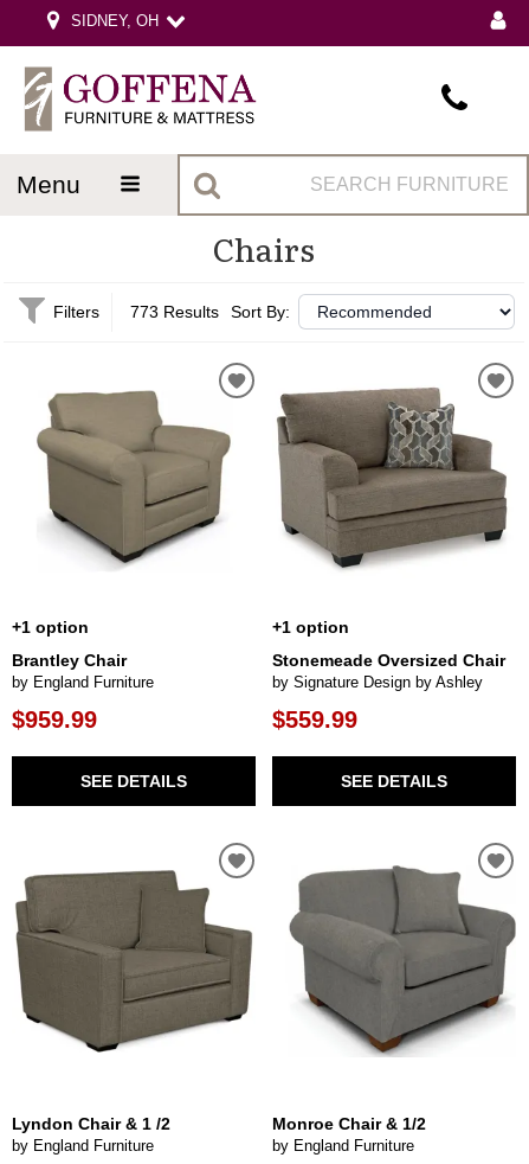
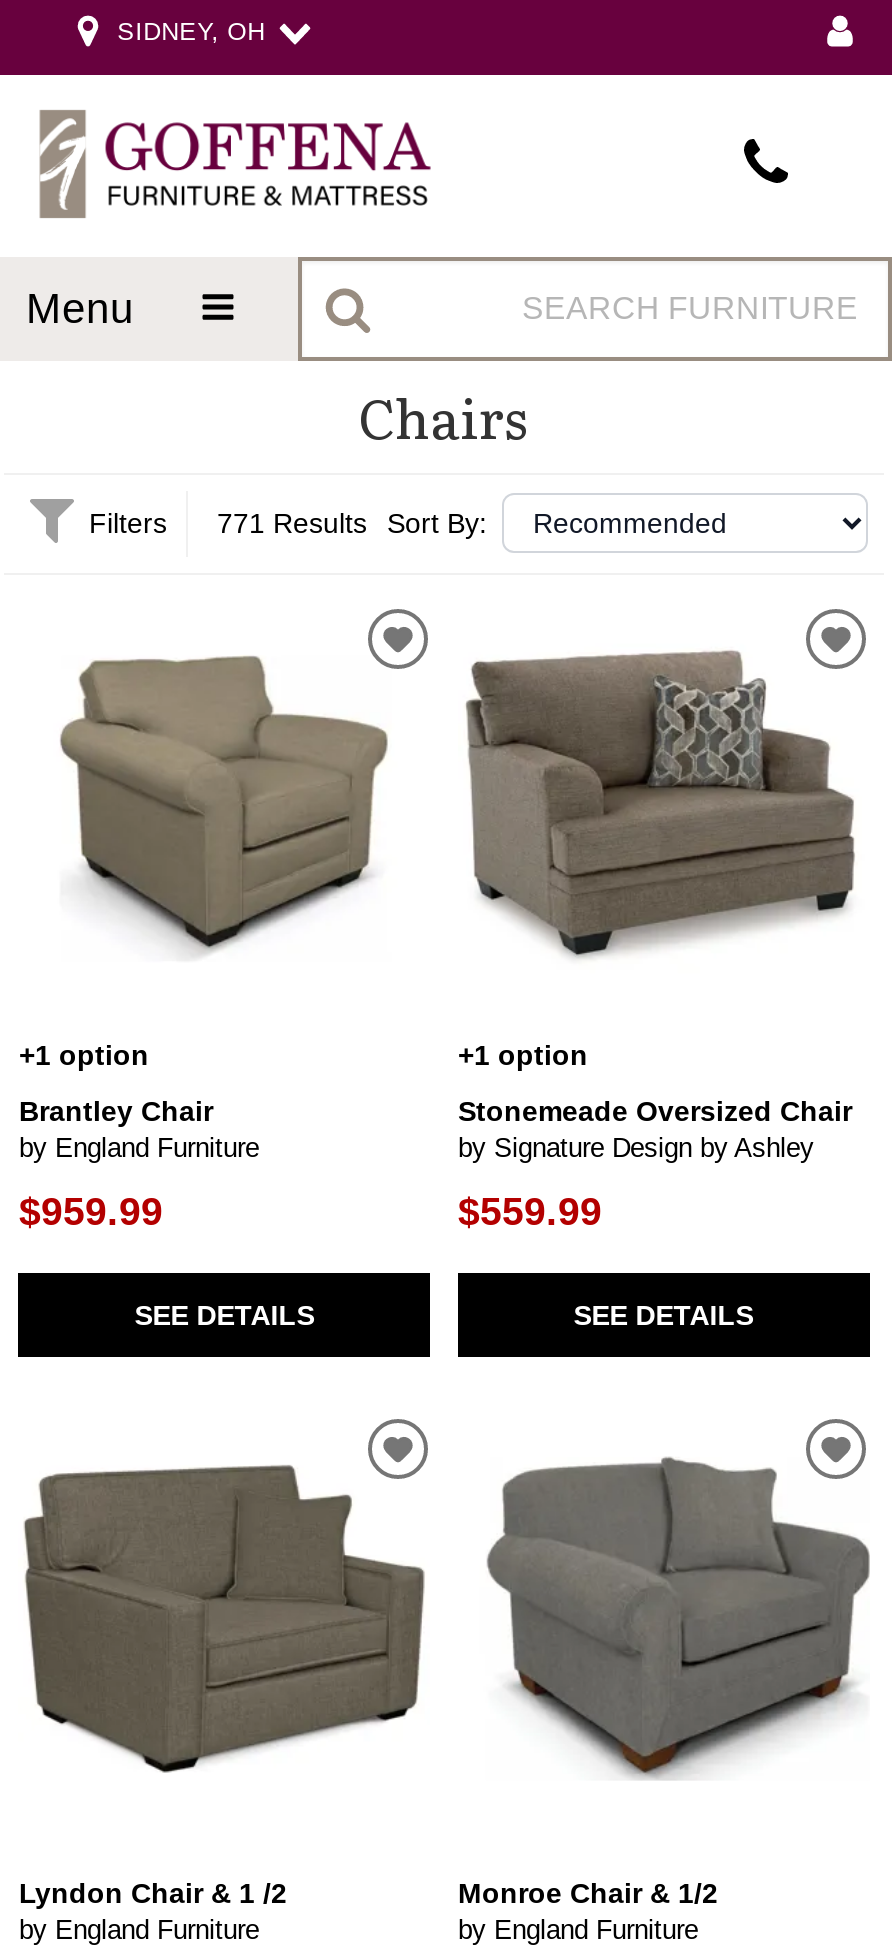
[54,303,289,322] Filters 773 Results Sort By: -> [89,508,487,540] Filters 771 Results Sort By:

